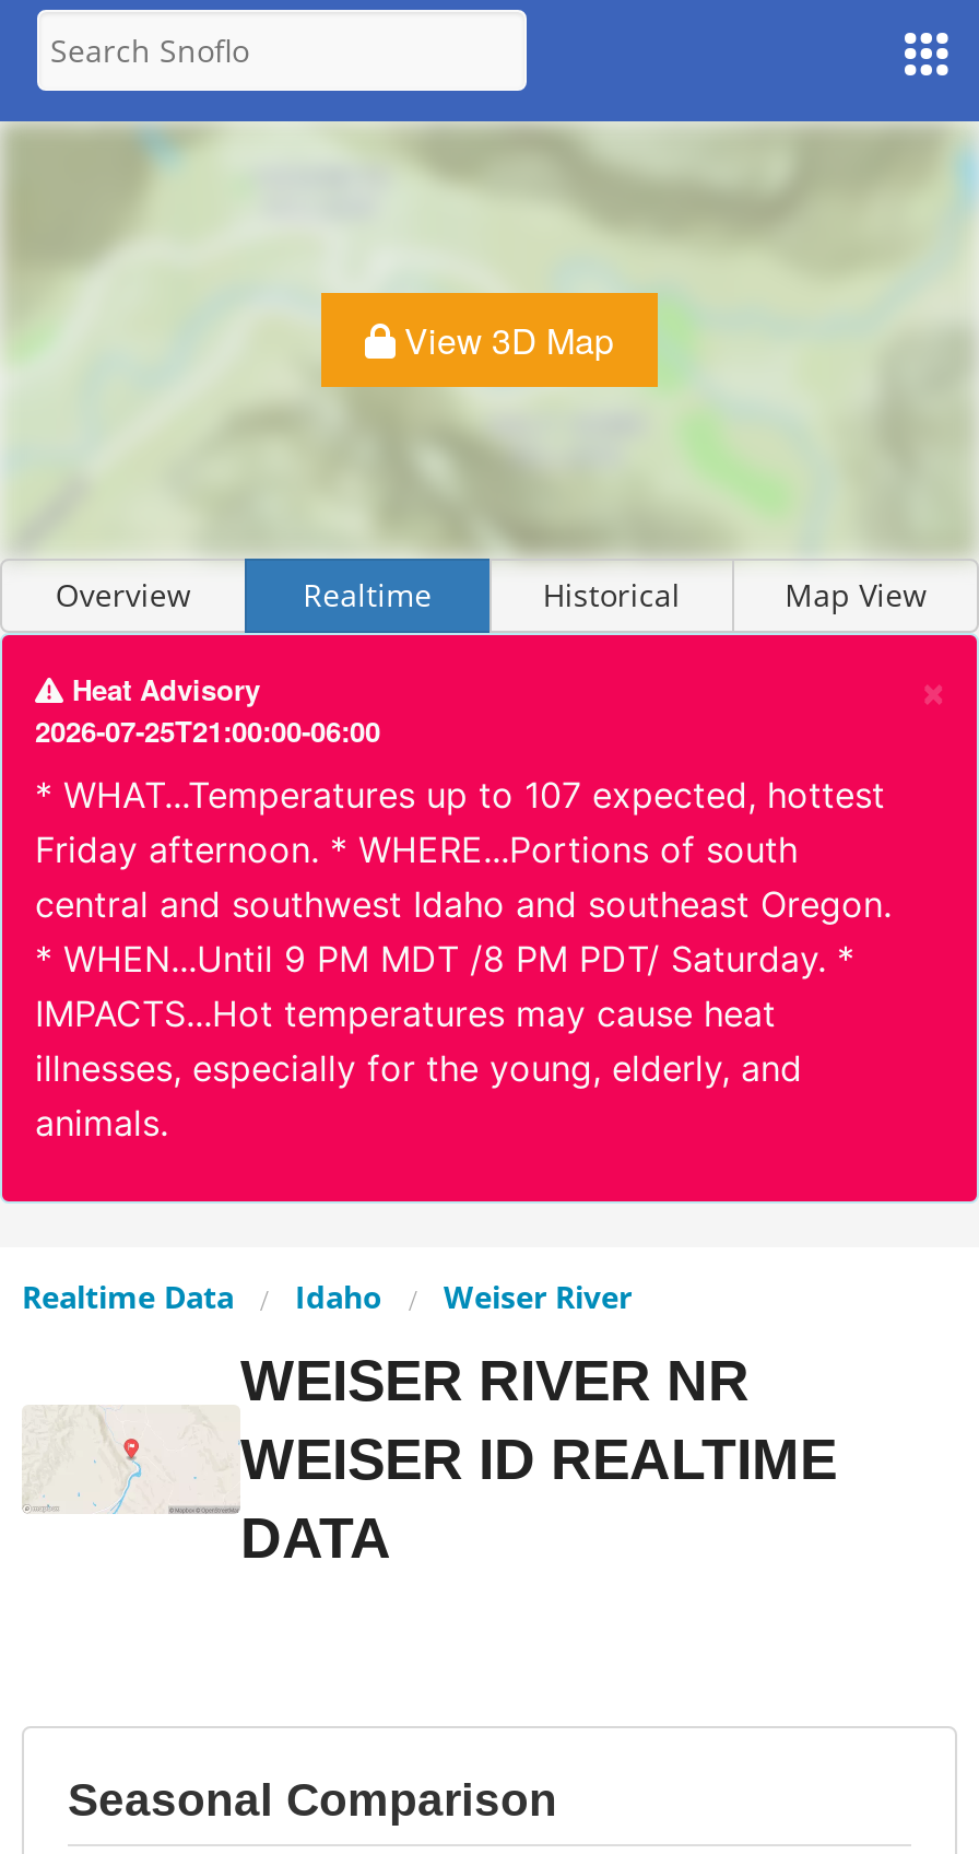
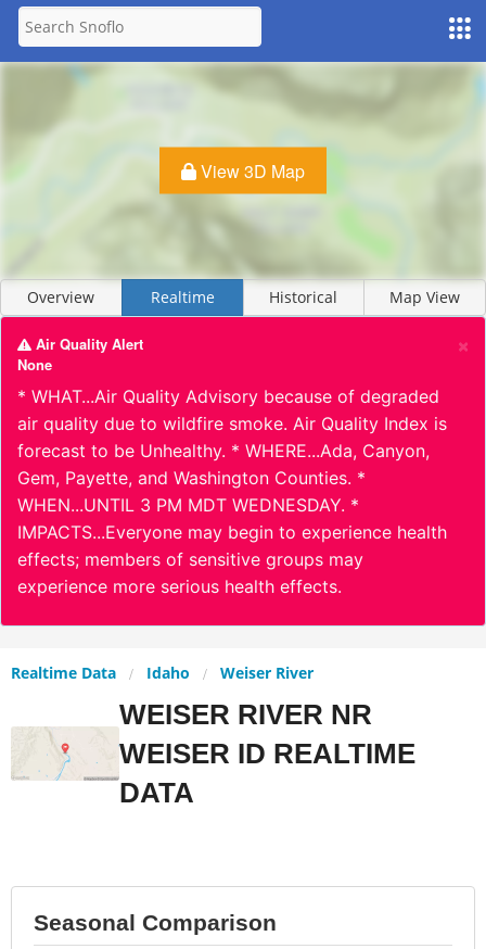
[35,668,380,751] Heat Advisory | 2026-07-25T21:00:00-06:00 -> [17,333,143,375] Air Quality Alert | None
[35,773,892,1145] * WHAT...Temperatures up to 107 expected, hottest | Friday afternoon. * WHERE...Portions of south | central and southwest Idaho and southeast Oregon. | * WHEN...Until 9 PM MDT /8 PM PDT/ Saturday. * | IMPACTS...Hot temperatures may cause heat | illnesses, especially for the young, elderly, and | animals. -> [17,385,447,597] * WHAT...Air Quality Advisory because of degraded | air quality due to wildfire smoke. Air Quality Index is | forecast to be Unhealthy. * WHERE...Ada, Canyon, | Gem, Payette, and Washington Counties. * | WHEN...UNTIL 3 PM MDT WEDNESDAY. * | IMPACTS...Everyone may begin to experience health | effects; members of sensitive groups may | experience more serious health effects.

